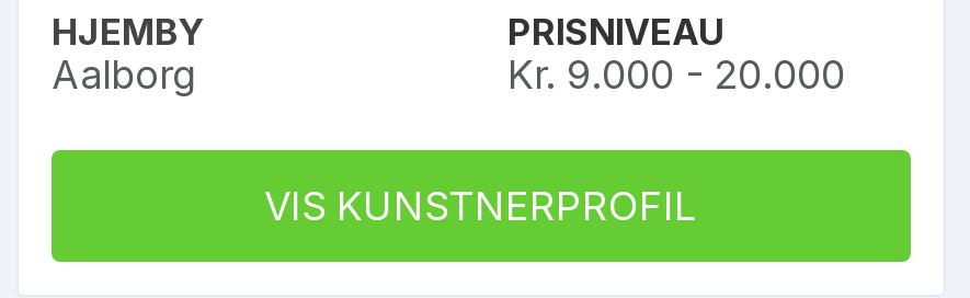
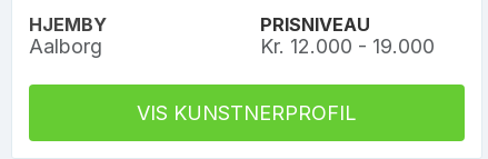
[507,53,845,99] Kr. 9.000 - 20.000 -> [260,35,435,58] Kr. 12.000 - 19.000

